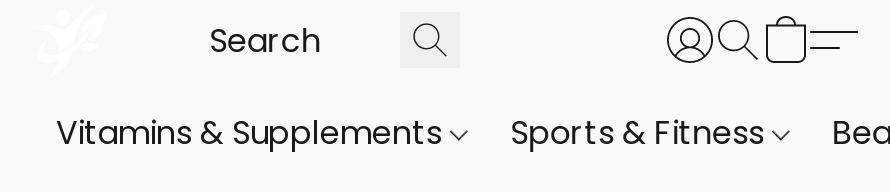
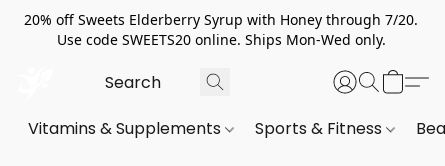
none -> [24,10,418,49] 20% off Sweets Elderberry Syrup with Honey through 7/20. | Use code SWEETS20 online. Ships Mon-Wed only.

